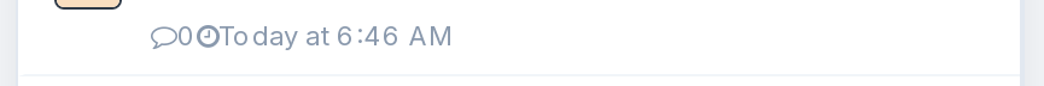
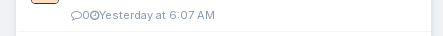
[218,19,453,53] Today at 6:46 AM -> [99,8,215,22] Yesterday at 6:07 AM

